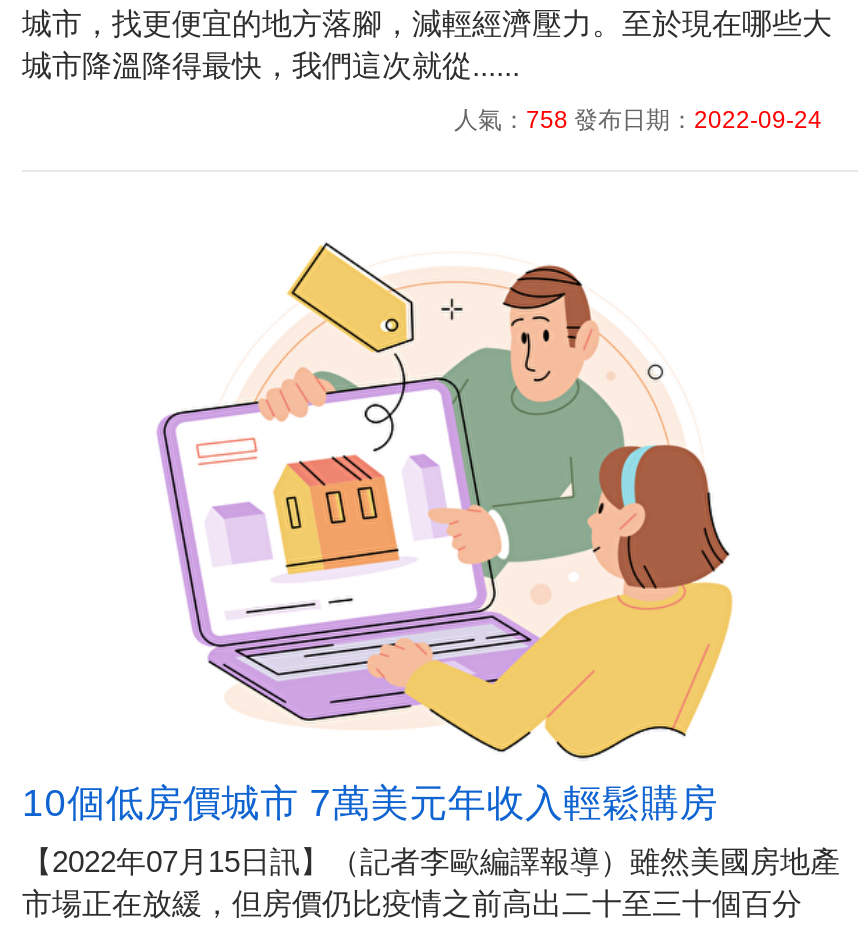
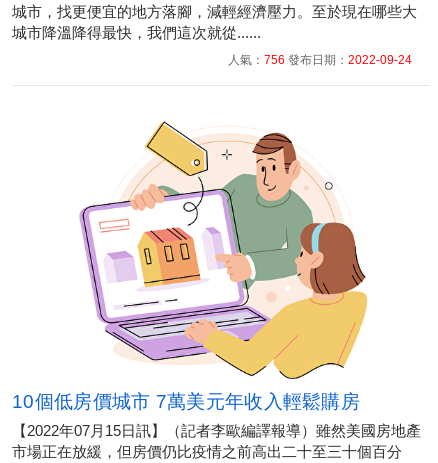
[454,105,822,133] 人氣：758發布日期：2022-09-24 -> [228,53,412,67] 人氣：756發布日期：2022-09-24

